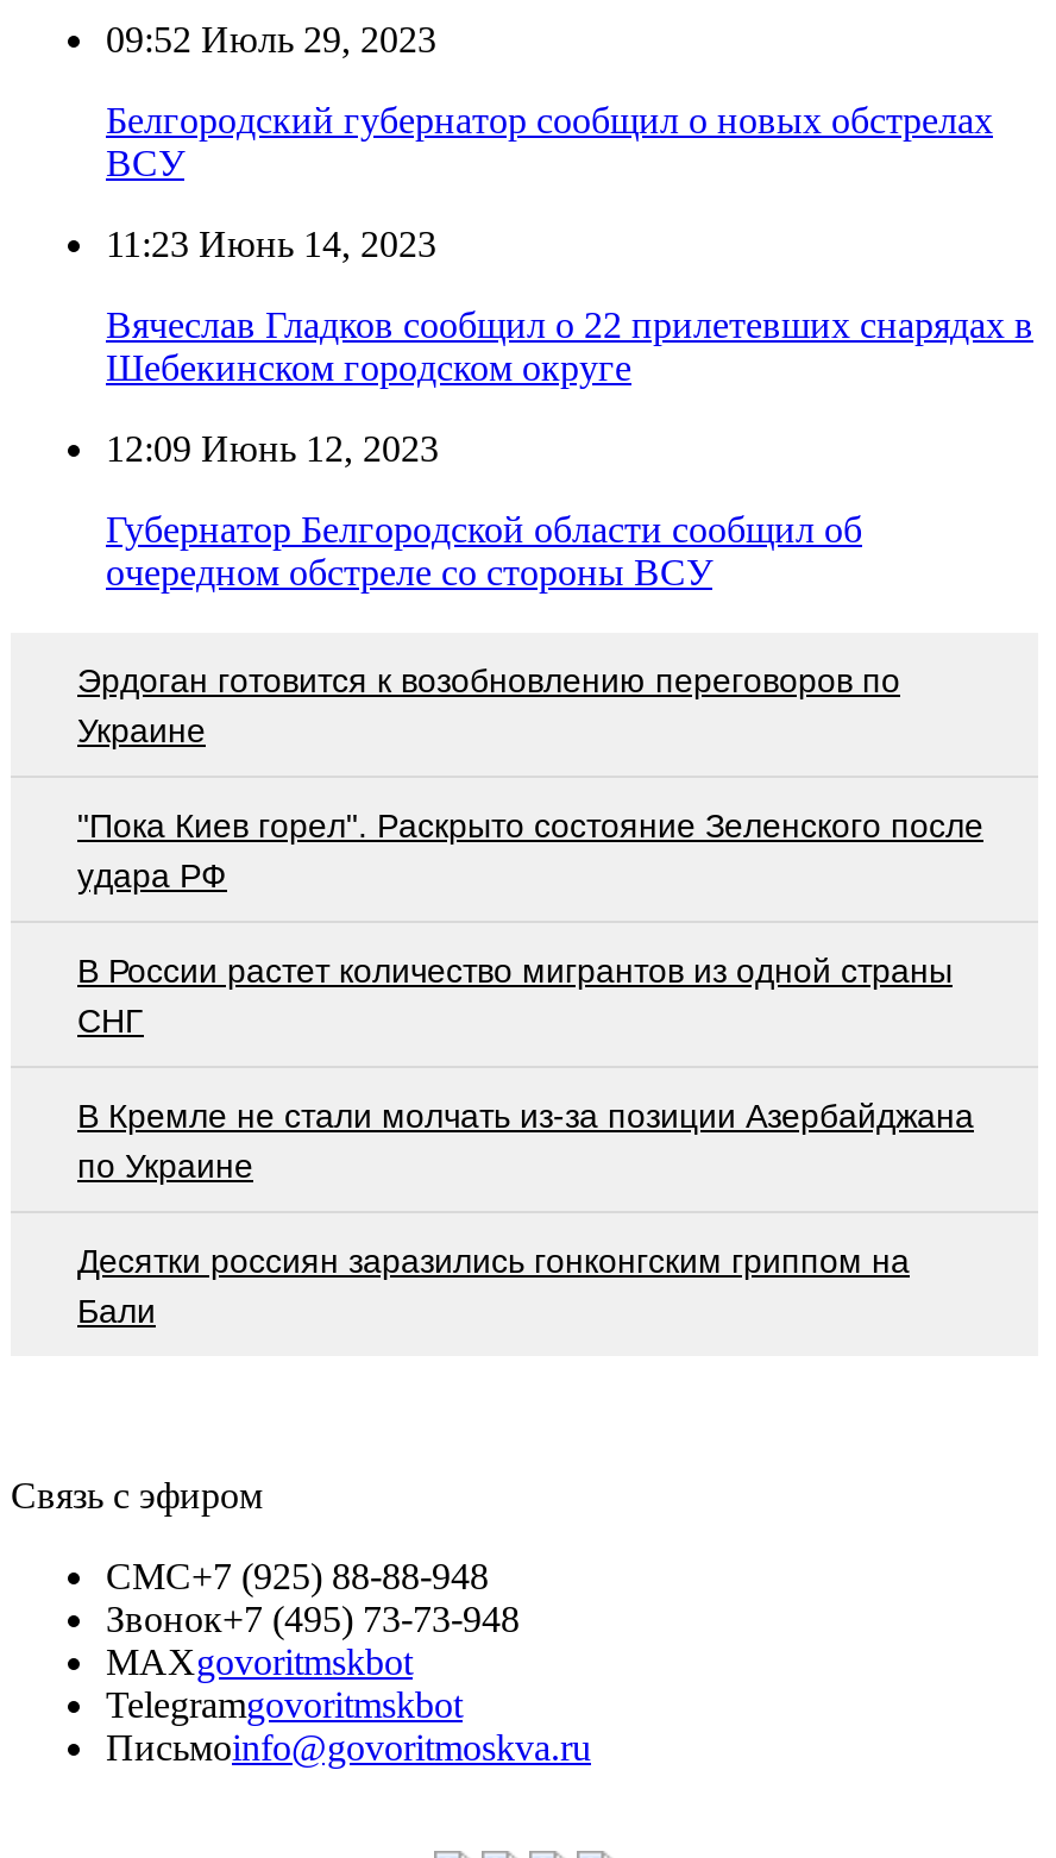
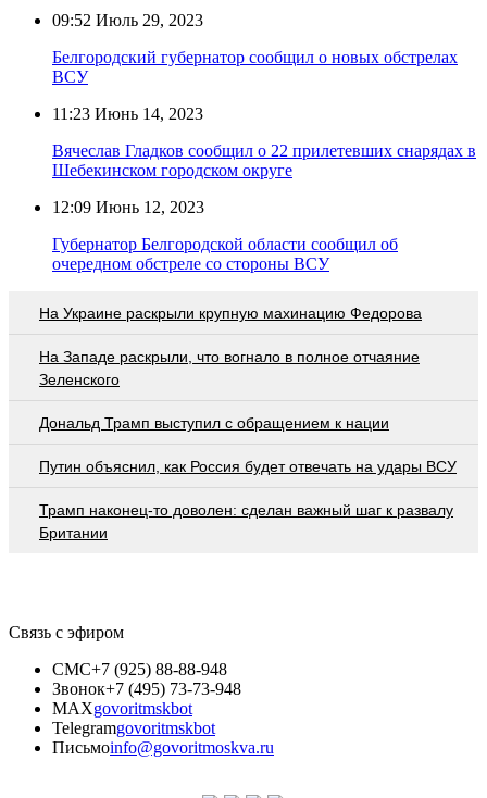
[77,660,900,748] Эрдоган готовится к возобновлению переговоров по | Украине -> [39,304,422,321] На Украине раскрыли крупную махинацию Федорова
[77,806,983,894] "Пока Киев горел". Раскрыто состояние Зеленского после | удара РФ -> [39,347,420,388] На Западе раскрыли, что вогнало в полное отчаяние | Зеленского
[77,951,953,1039] В России растет количество мигрантов из одной страны | СНГ -> [39,414,389,431] Дональд Трамп выступил с обращением к нации
[77,1096,974,1184] В Кремле не стали молчать из-за позиции Азербайджана | по Украине -> [39,457,457,475] Путин объяснил, как Россия будет отвечать на удары ВСУ
[77,1241,910,1329] Десятки россиян заразились гонконгским гриппом на | Бали -> [39,501,453,541] Трамп наконец-то доволен: сделан важный шаг к развалу | Британии

